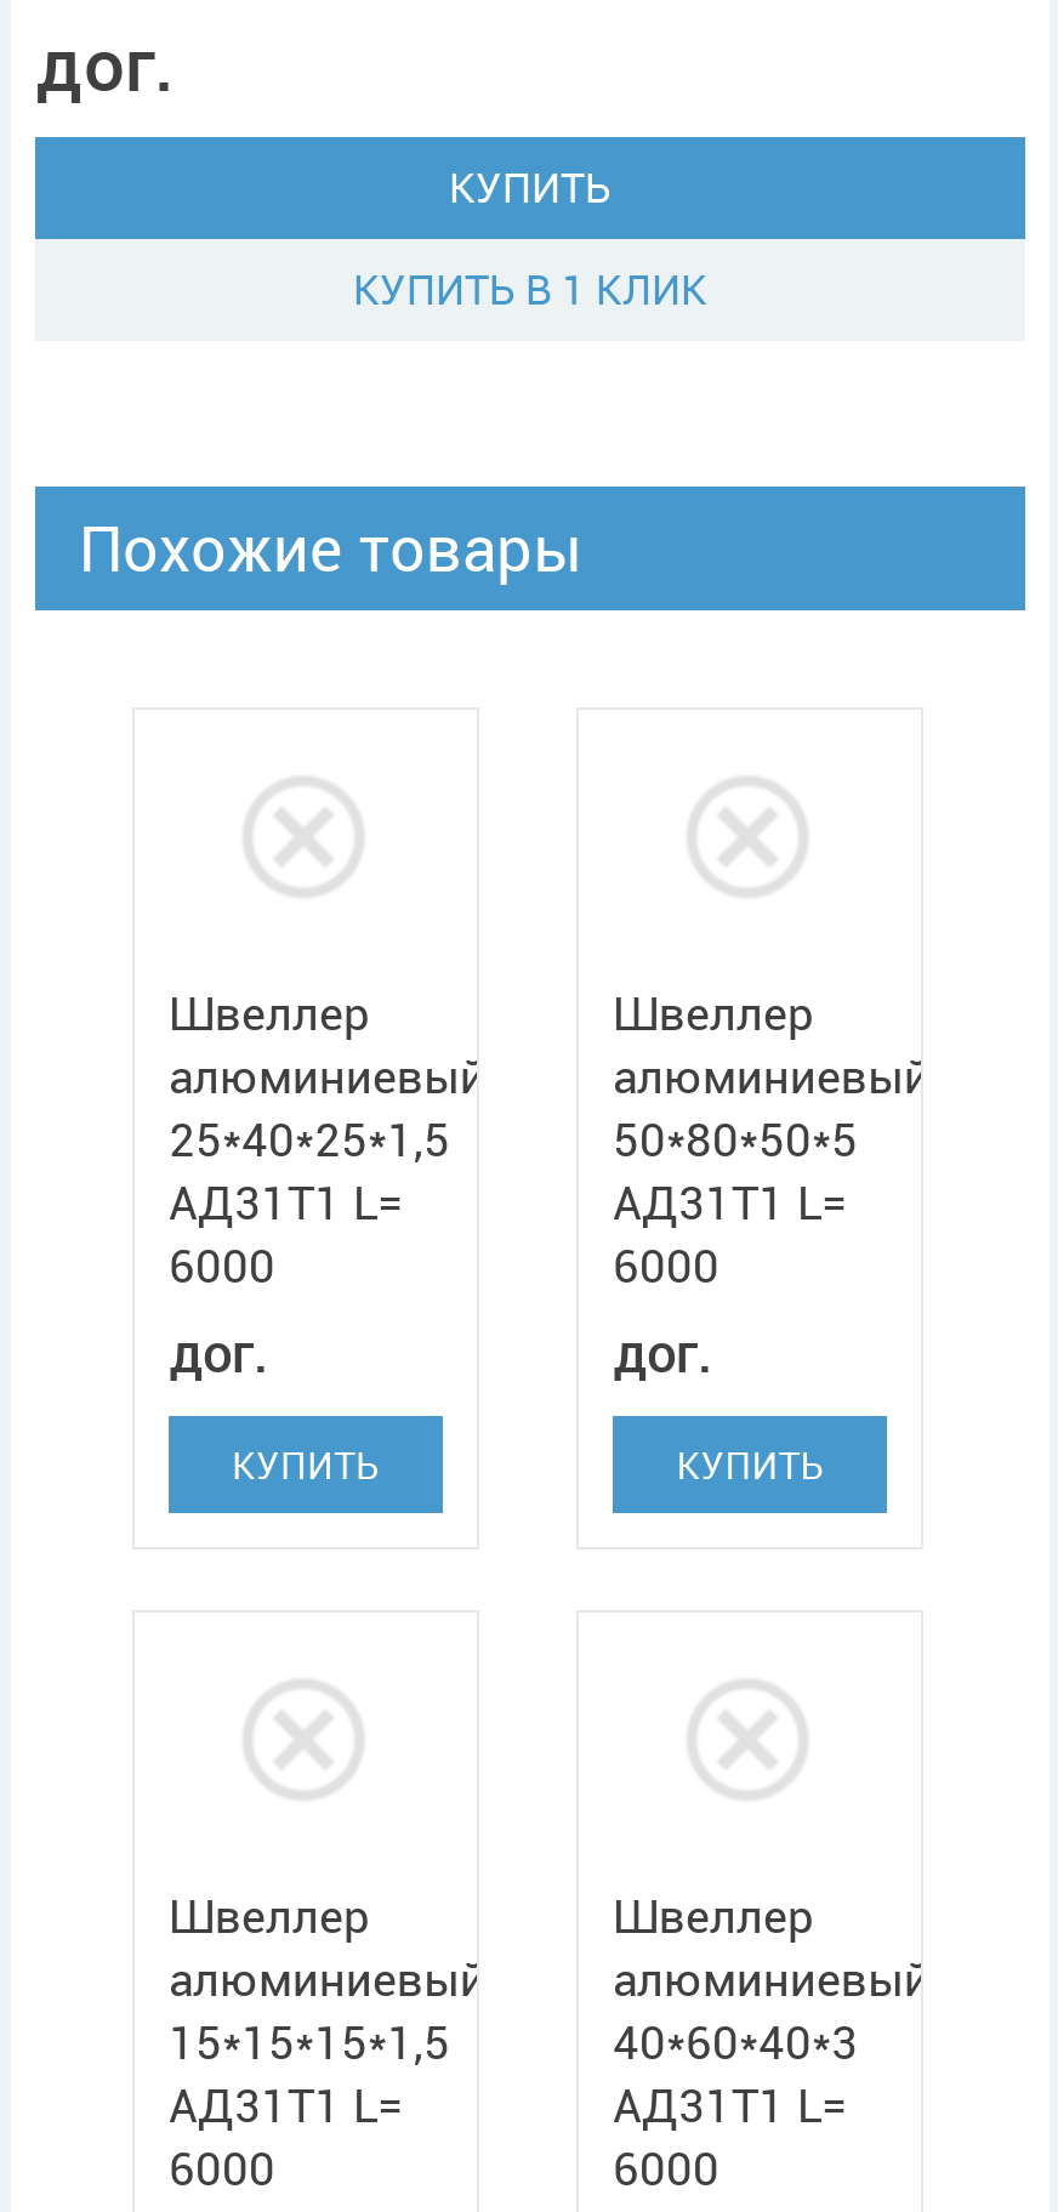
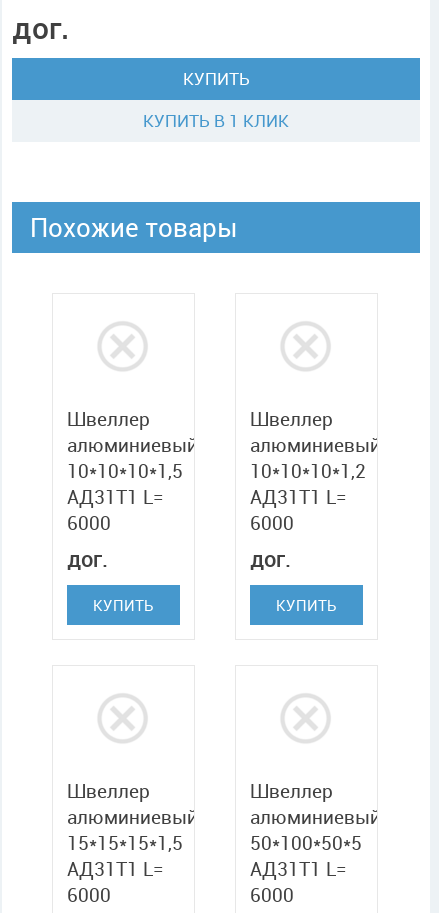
[169,1109,450,1172] 25*40*25*1,5 -> [67,458,183,484] 10*10*10*1,5
[613,1109,858,1172] 50*80*50*5 -> [250,458,366,484] 10*10*10*1,2
[613,2012,858,2075] 40*60*40*3 -> [250,830,362,856] 50*100*50*5

